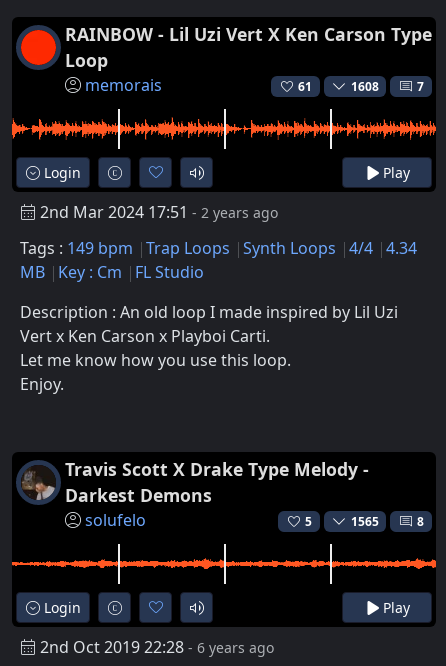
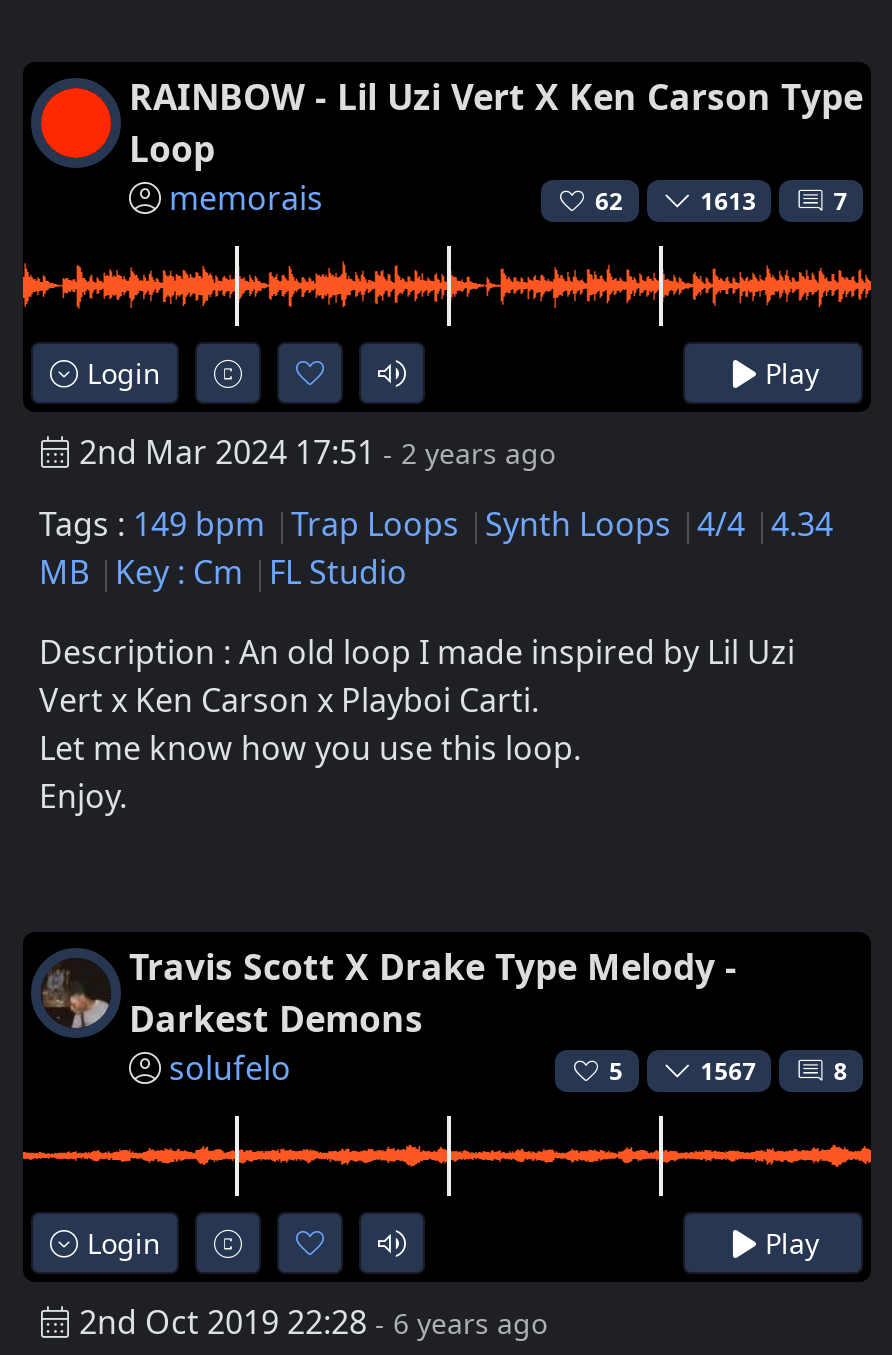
[298,78,312,95] 61 -> [595,184,623,218] 62
[351,78,379,95] 1608 -> [700,184,756,218] 1613
[351,513,379,530] 1565 -> [700,1054,756,1088] 1567

